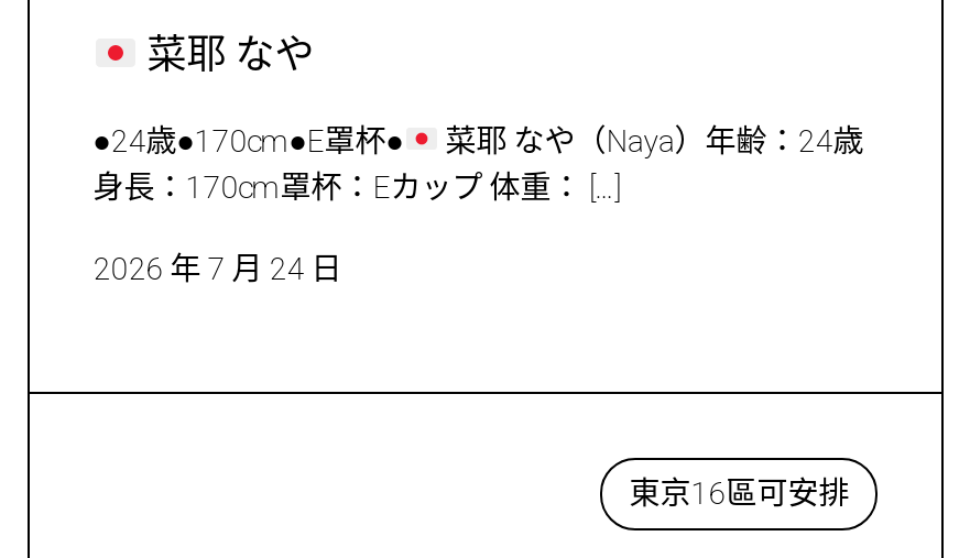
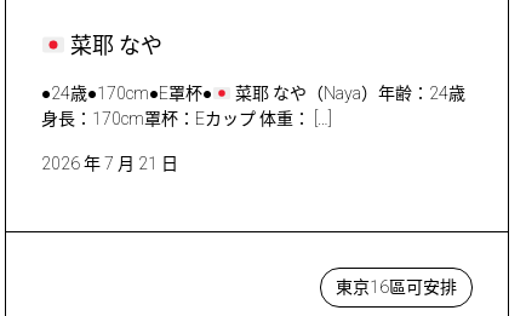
[93,250,342,285] 2026 年 7 月 24 日 -> [41,154,178,173] 2026 年 7 月 21 日

